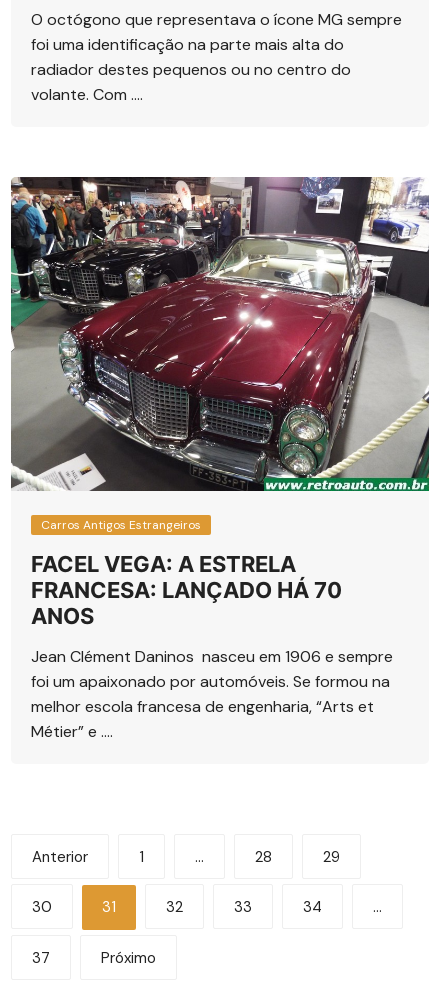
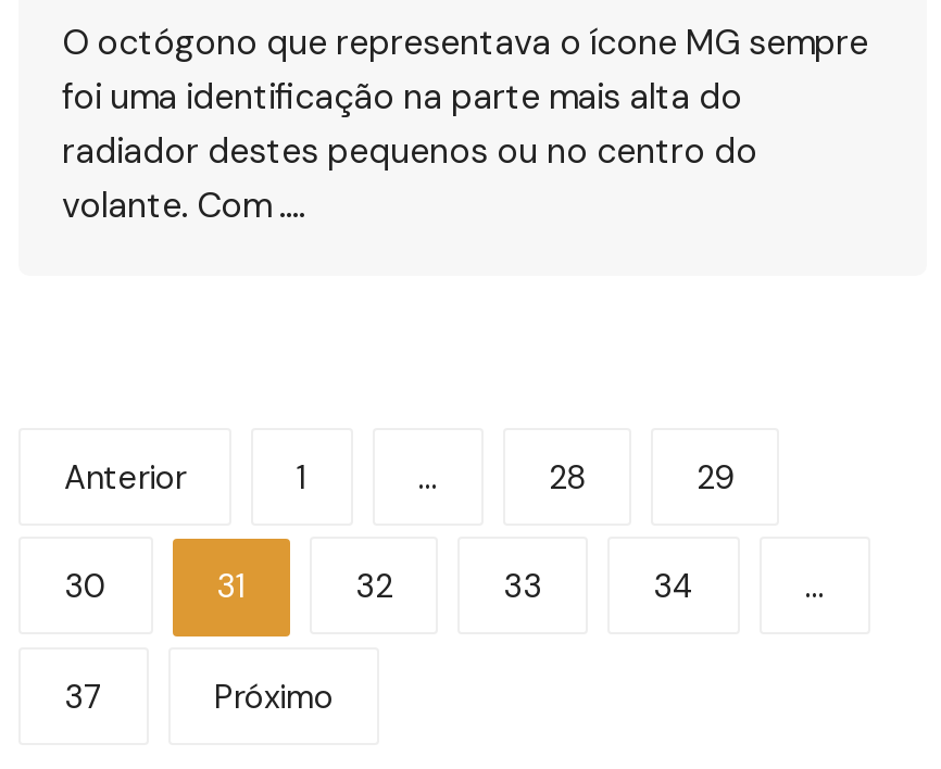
[10,176,430,742] [image] | Carros Antigos Estrangeiros | FACEL VEGA: A ESTRELA | FRANCESA: LANÇADO HÁ 70 | ANOS | Jean Clément Daninos nasceu em 1906 e sempre | foi um apaixonado por automóveis. Se formou na | melhor escola francesa de engenharia, “Arts et | Métier” e …. -> none

